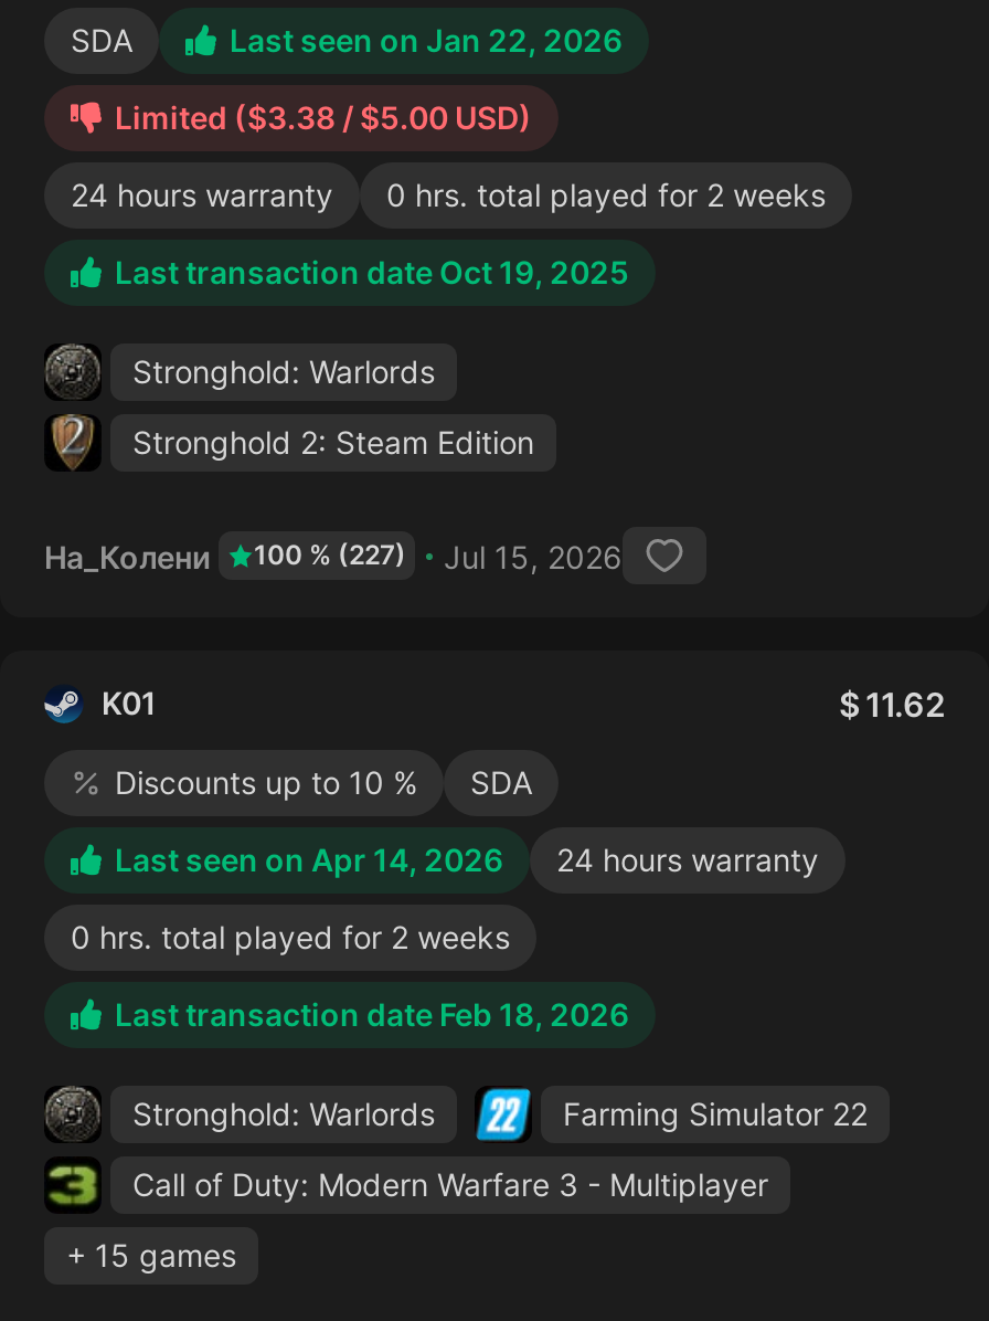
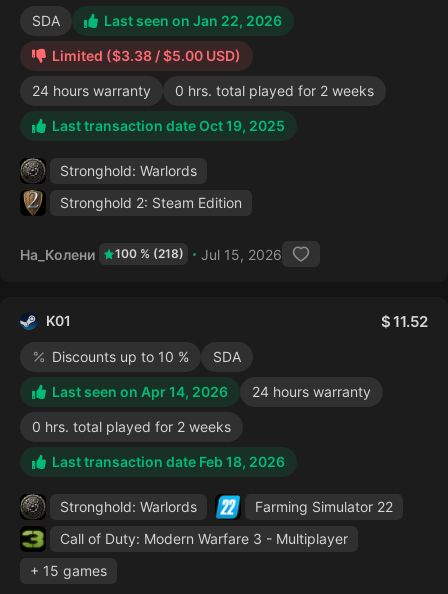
[44,537,623,574] На_Колени 100 % (227) Jul 15, 2026 -> [20,245,282,262] На_Колени 100 % (218) Jul 15, 2026
[865,684,945,726] 11.62 -> [393,312,428,331] 11.52

